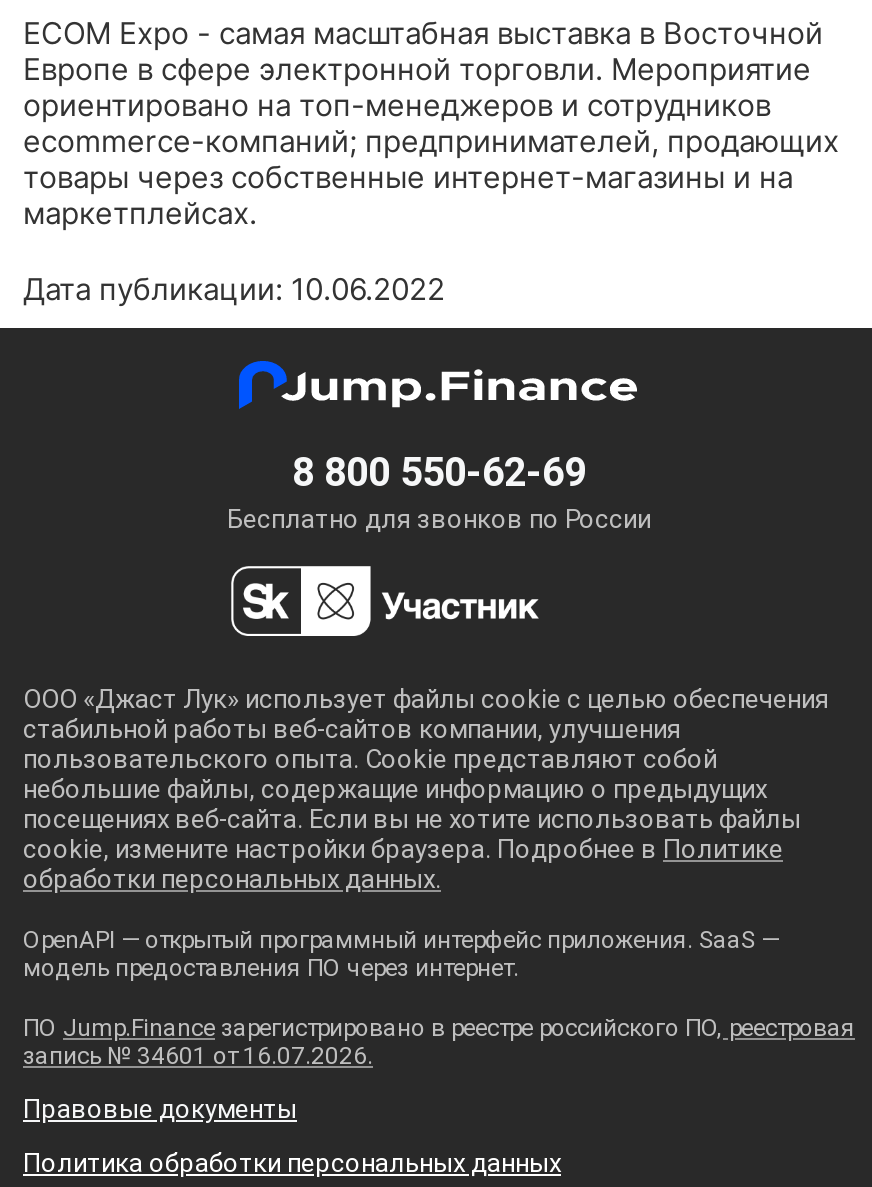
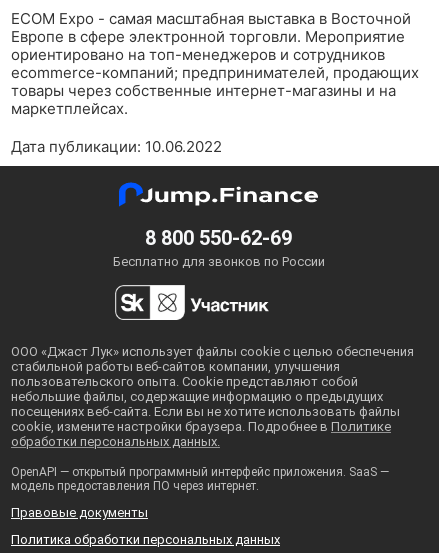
[23,1014,855,1070] ПО Jump.Finance зарегистрировано в реестре российского ПО, реестровая | запись № 34601 от 16.07.2026. -> none

